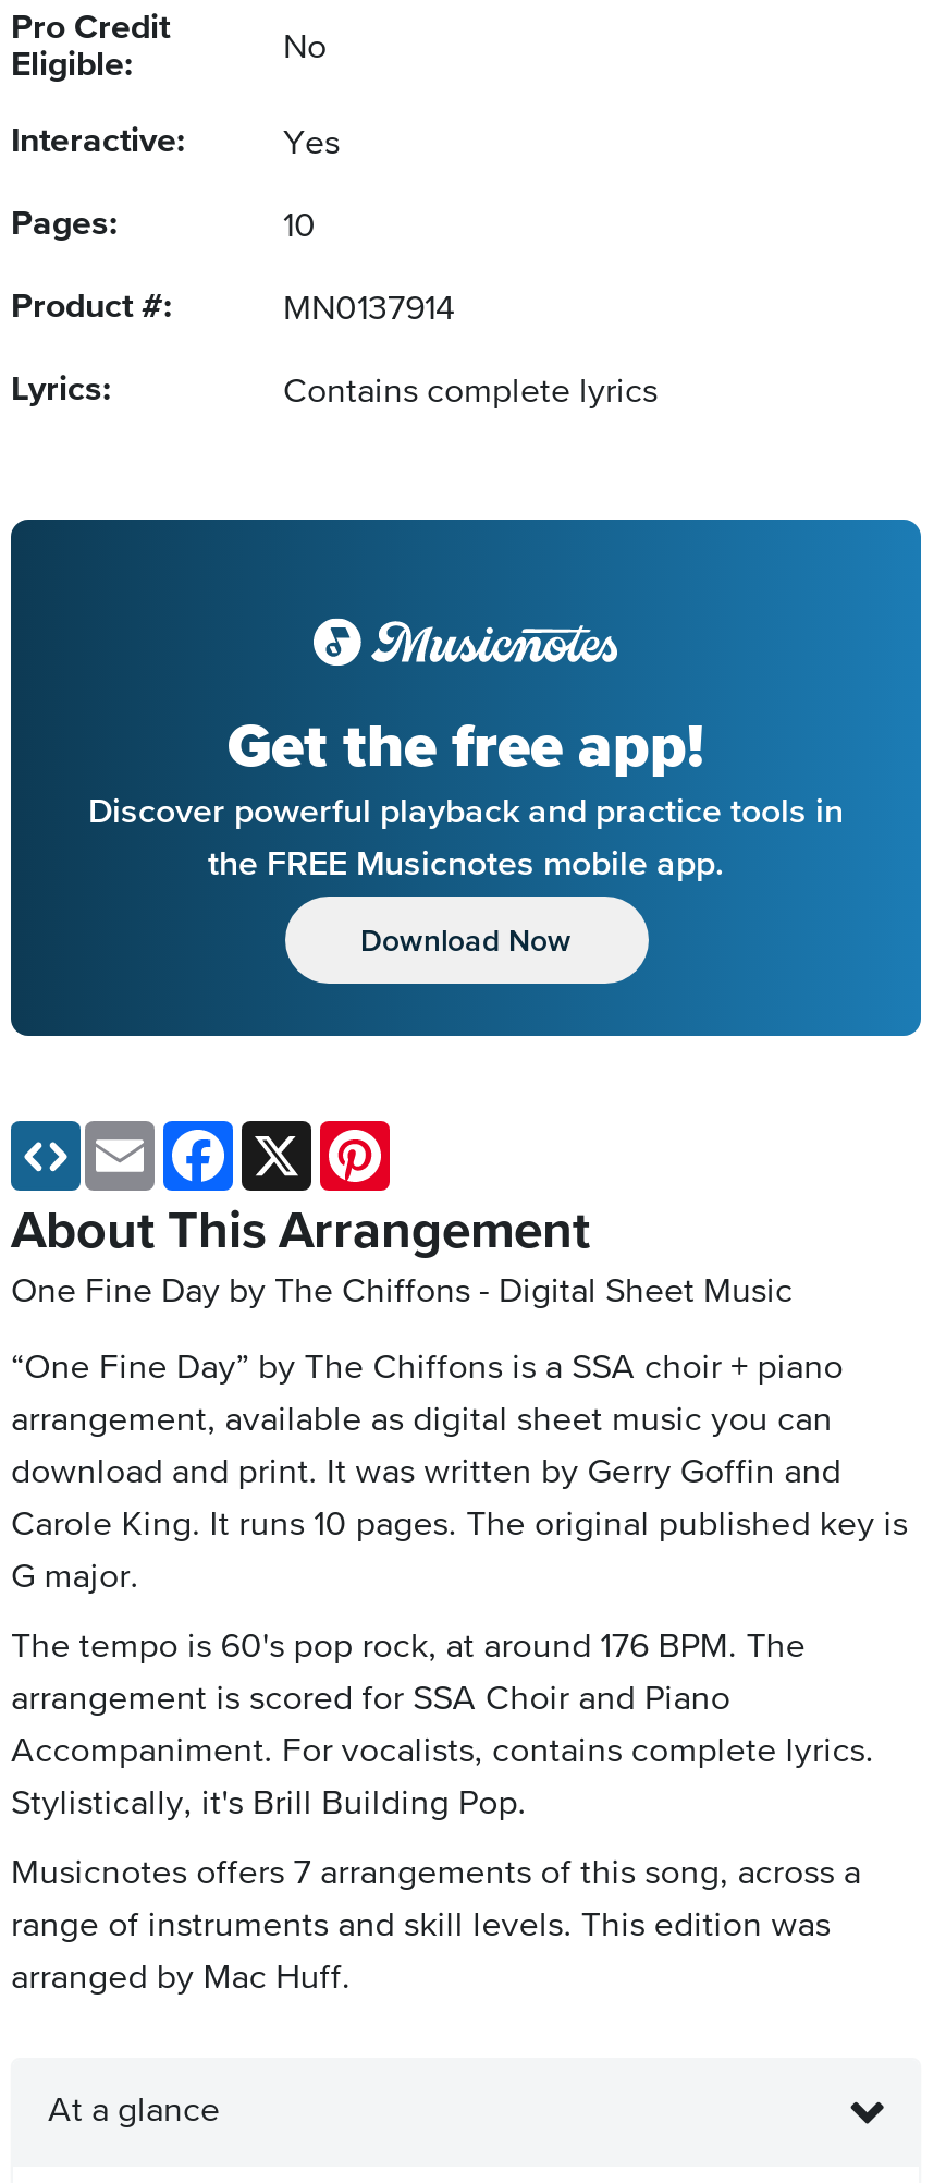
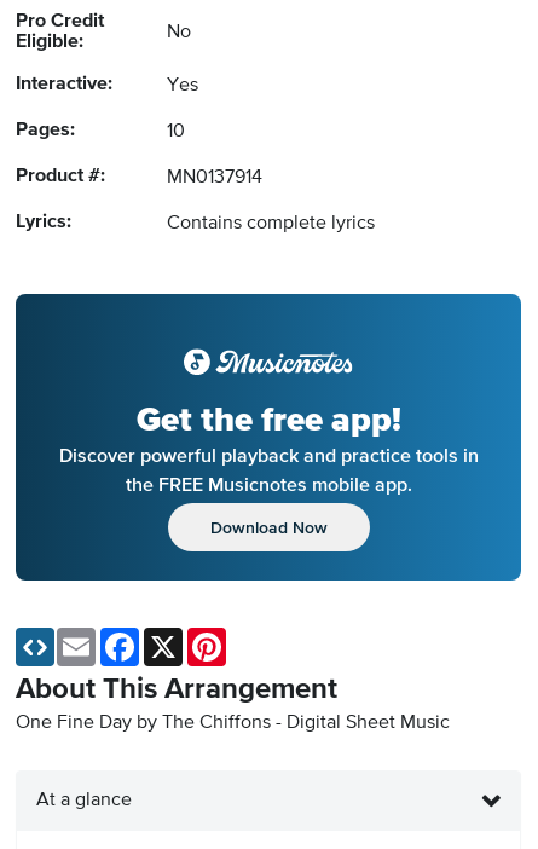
[11,1353,908,1997] “One Fine Day” by The Chiffons is a SSA choir + piano | arrangement, available as digital sheet music you can | download and print. It was written by Gerry Goffin and | Carole King. It runs 10 pages. The original published key is | G major. | The tempo is 60's pop rock, at around 176 BPM. The | arrangement is scored for SSA Choir and Piano | Accompaniment. For vocalists, contains complete lyrics. | Stylistically, it's Brill Building Pop. | Musicnotes offers 7 arrangements of this song, across a | range of instruments and skill levels. This edition was | arranged by Mac Huff. -> none

